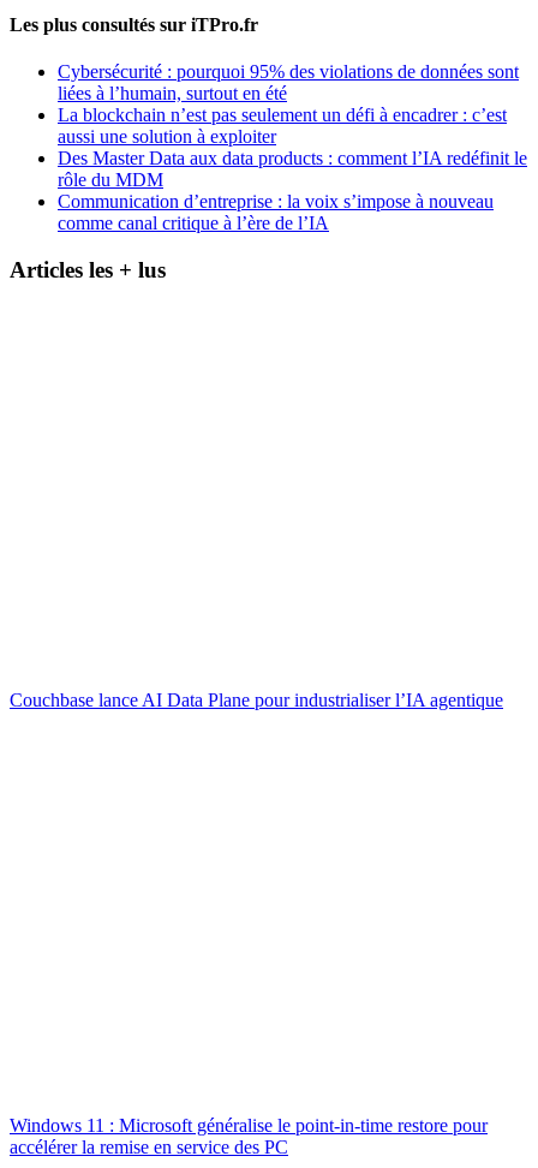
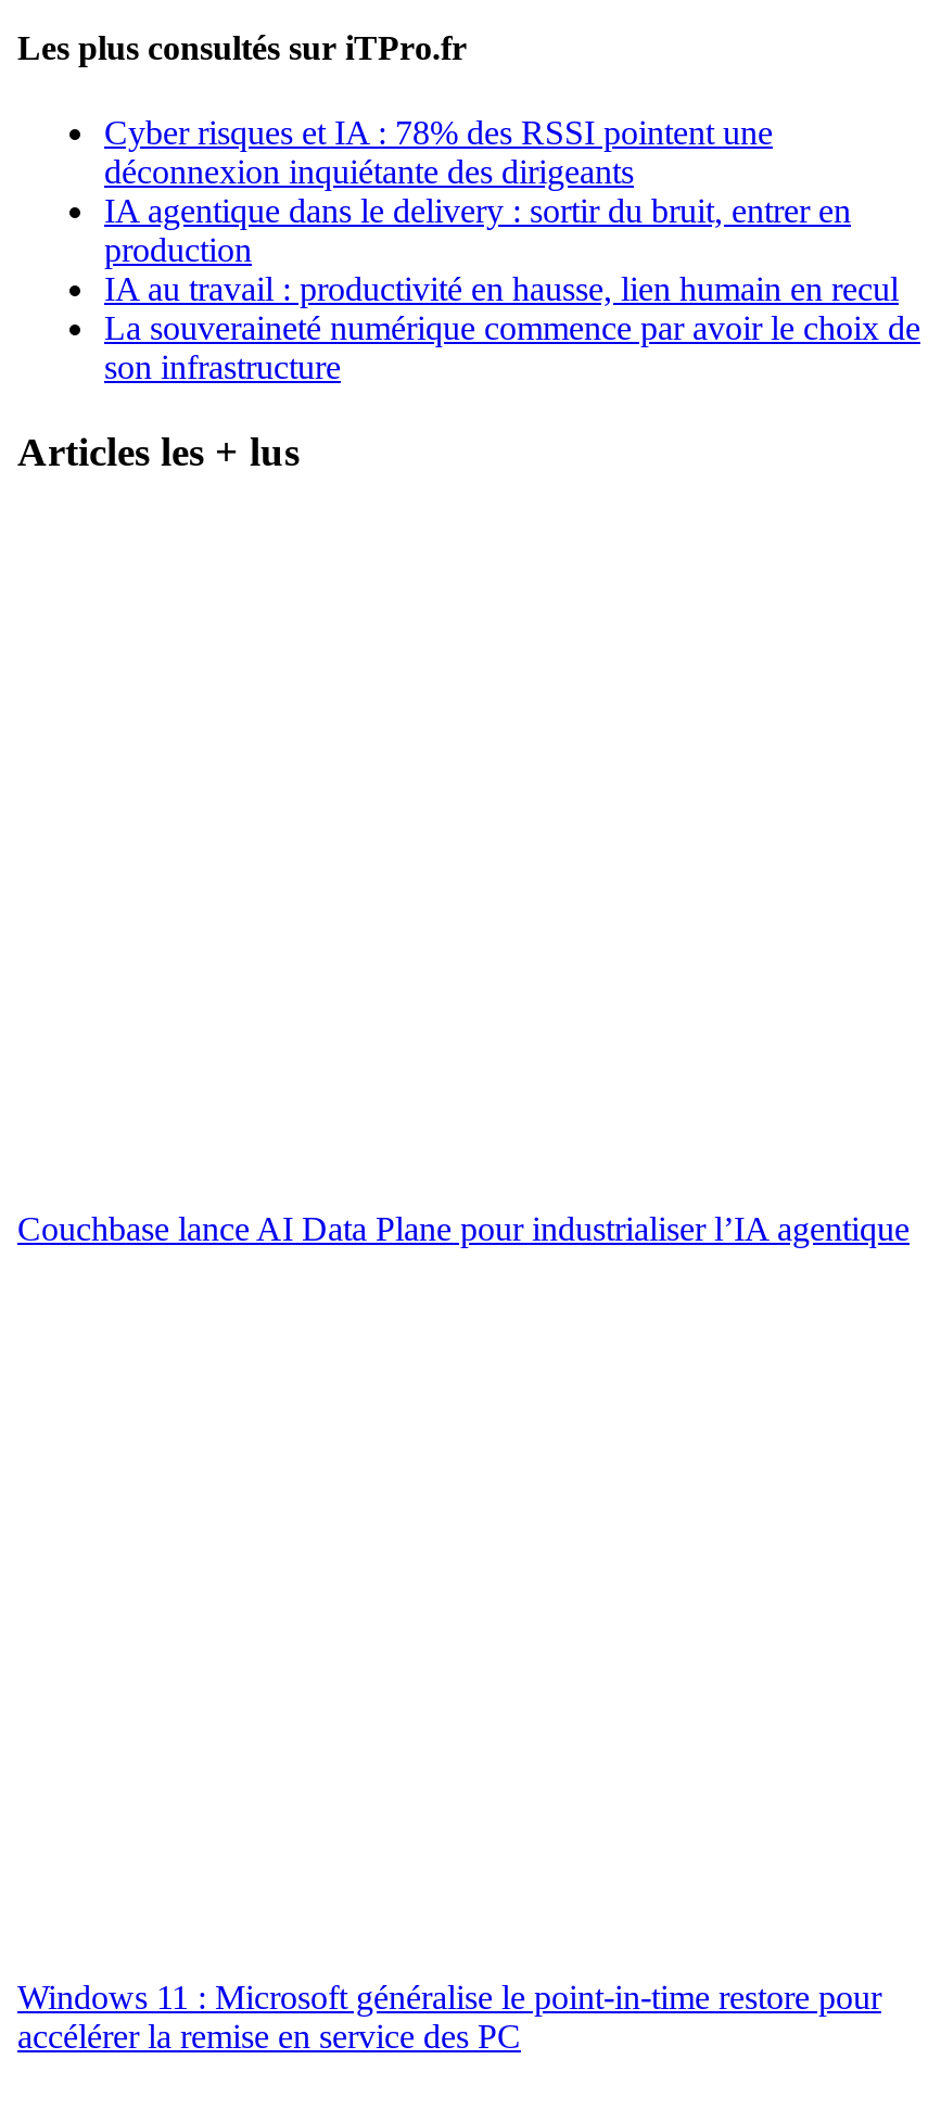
[58,61,527,233] Cybersécurité : pourquoi 95% des violations de données sont | liées à l’humain, surtout en été | La blockchain n’est pas seulement un défi à encadrer : c’est | aussi une solution à exploiter | Des Master Data aux data products : comment l’IA redéfinit le | rôle du MDM | Communication d’entreprise : la voix s’impose à nouveau | comme canal critique à l’ère de l’IA -> [104,114,920,385] Cyber risques et IA : 78% des RSSI pointent une | déconnexion inquiétante des dirigeants | IA agentique dans le delivery : sortir du bruit, entrer en | production | IA au travail : productivité en hausse, lien humain en recul | La souveraineté numérique commence par avoir le choix de | son infrastructure

